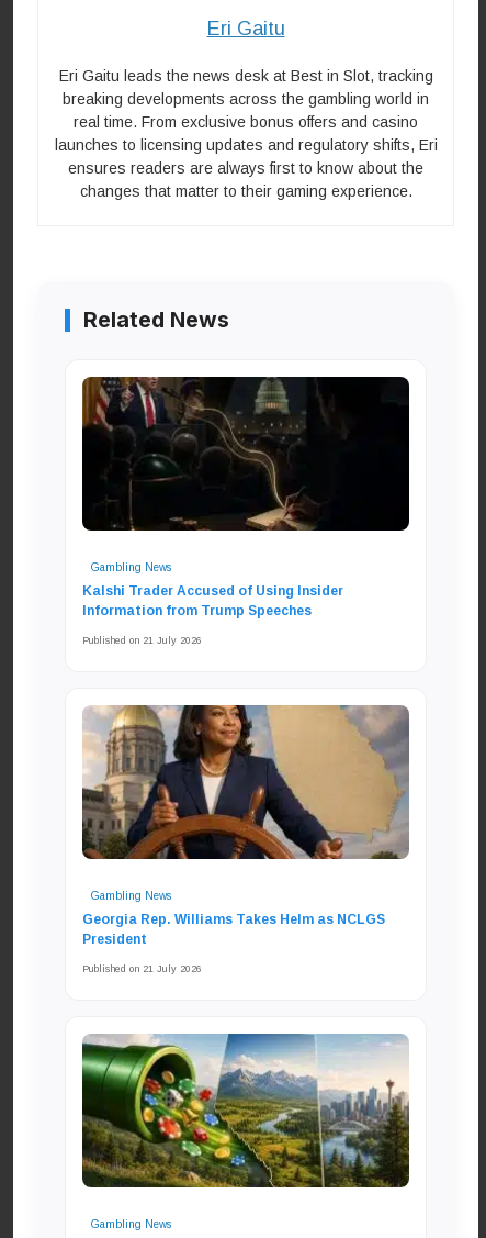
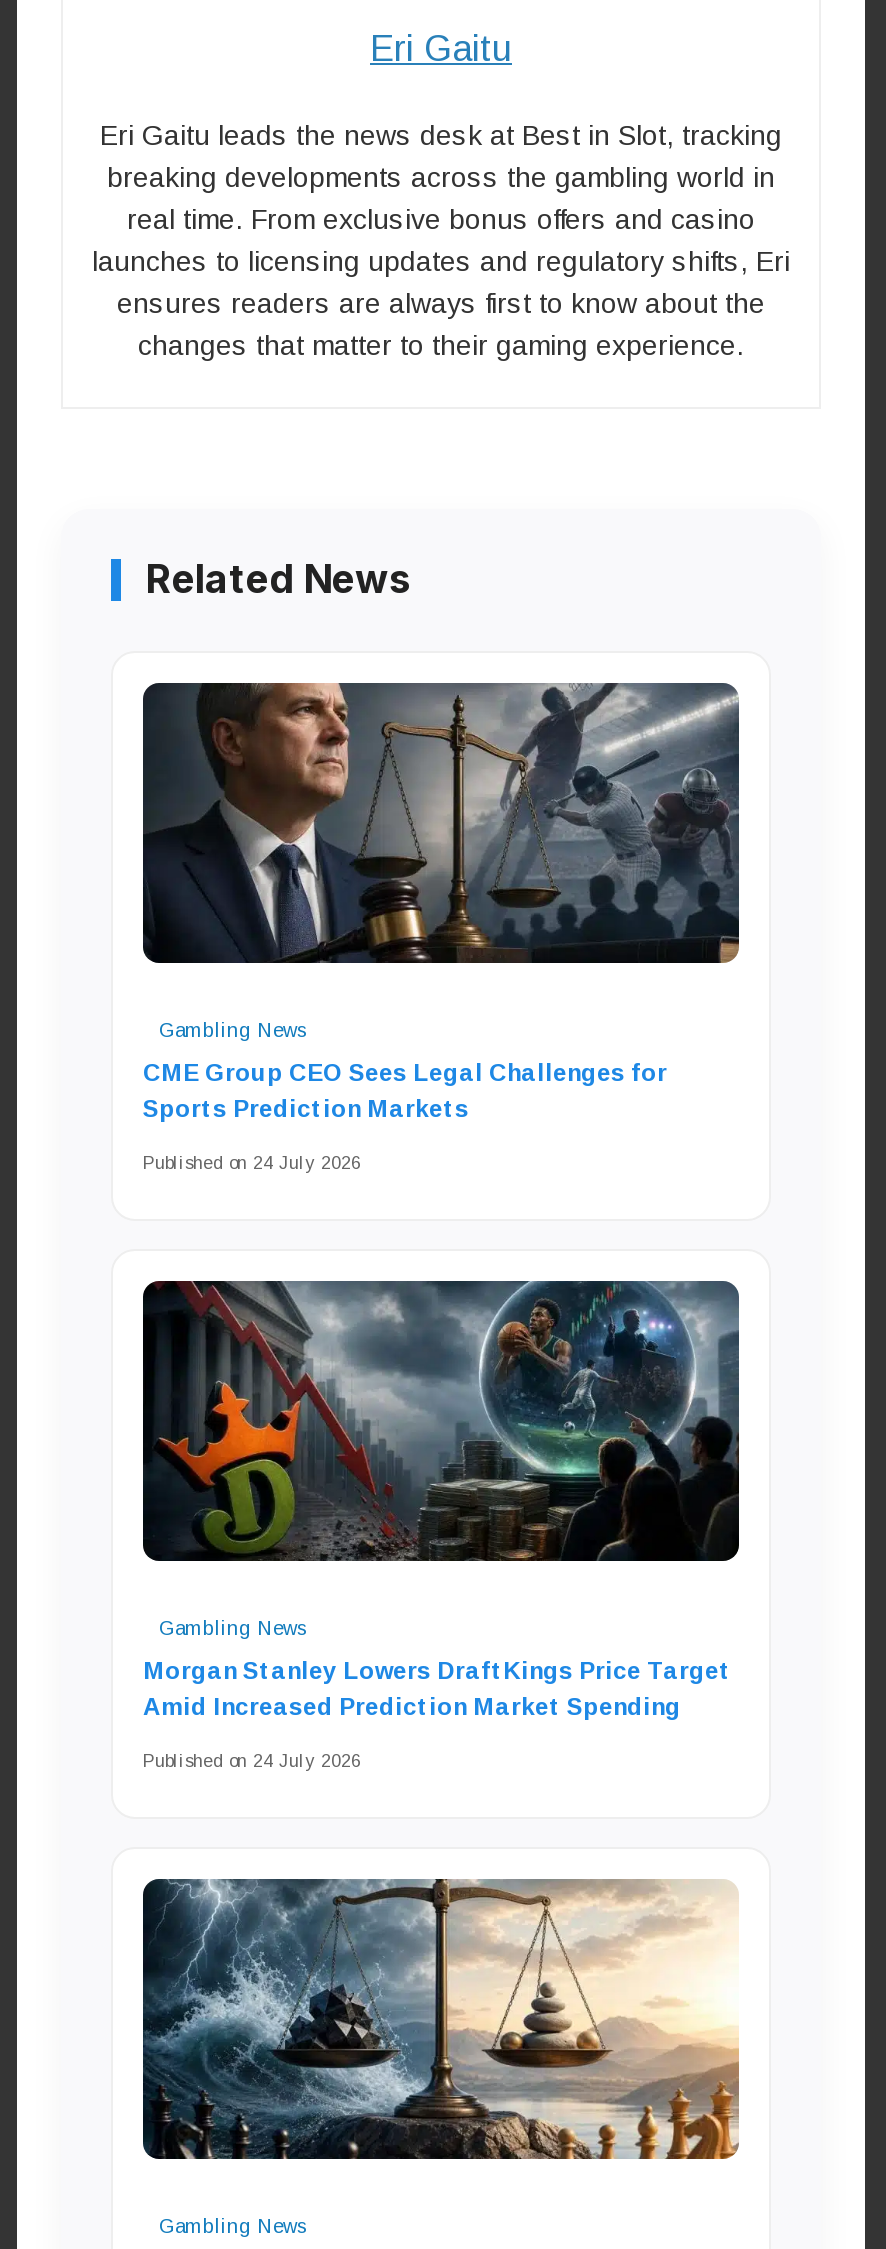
[82,376,410,532] [image] -> [143,681,741,965] [image]
[82,584,343,619] Kalshi Trader Accused of Using Insider | Information from Trump Speeches -> [143,1059,667,1123] CME Group CEO Sees Legal Challenges for | Sports Prediction Markets
[82,635,202,646] Published on 21 July 2026 -> [143,1153,361,1173] Published on 24 July 2026
[82,704,409,860] [image] -> [141,1279,741,1563] [image]
[82,912,385,947] Georgia Rep. Williams Takes Helm as NCLGS | President -> [143,1657,731,1721] Morgan Stanley Lowers DraftKings Price Target | Amid Increased Prediction Market Spending
[82,964,202,975] Published on 21 July 2026 -> [143,1751,361,1771] Published on 24 July 2026
[81,1033,410,1189] [image] -> [141,1877,741,2161] [image]

